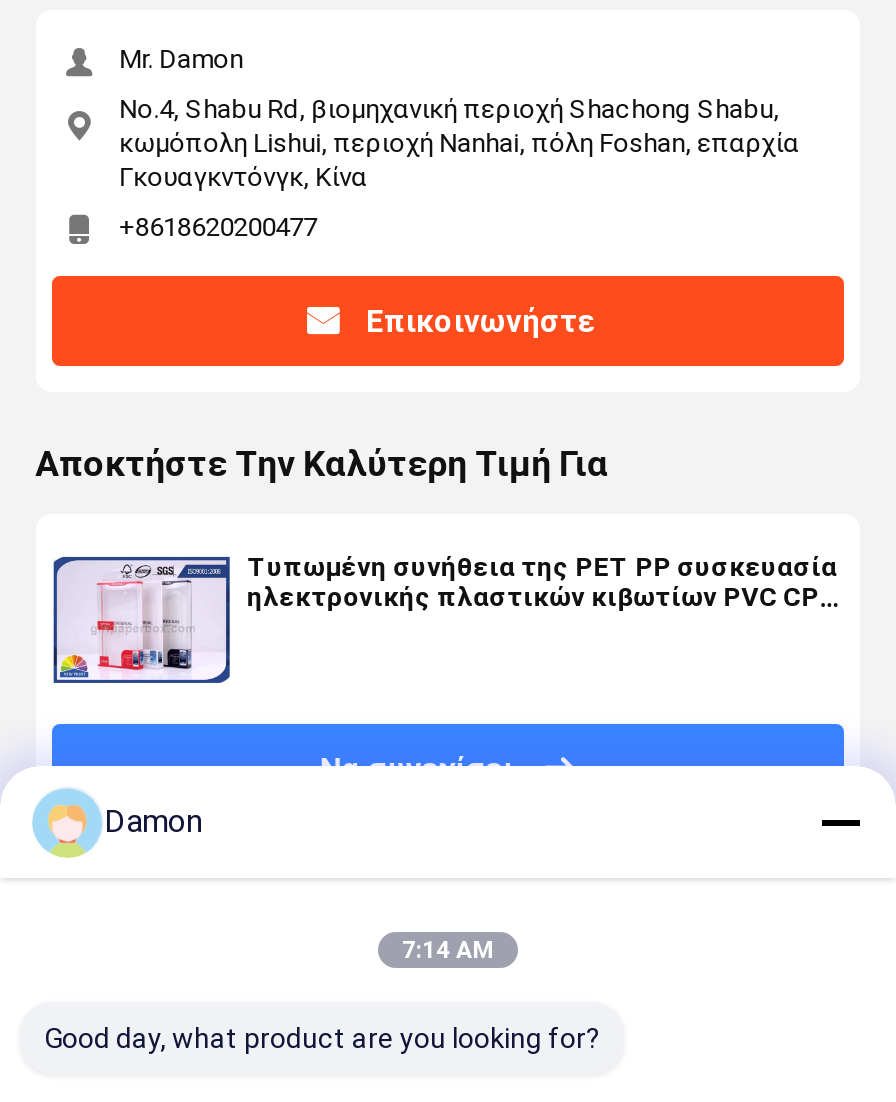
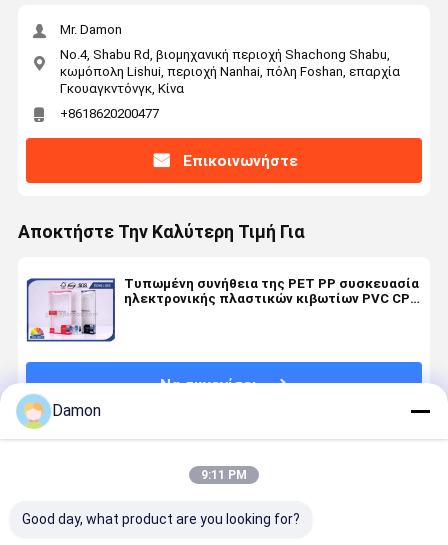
[402,936,494,964] 7:14 AM -> [201,468,247,482] 9:11 PM

